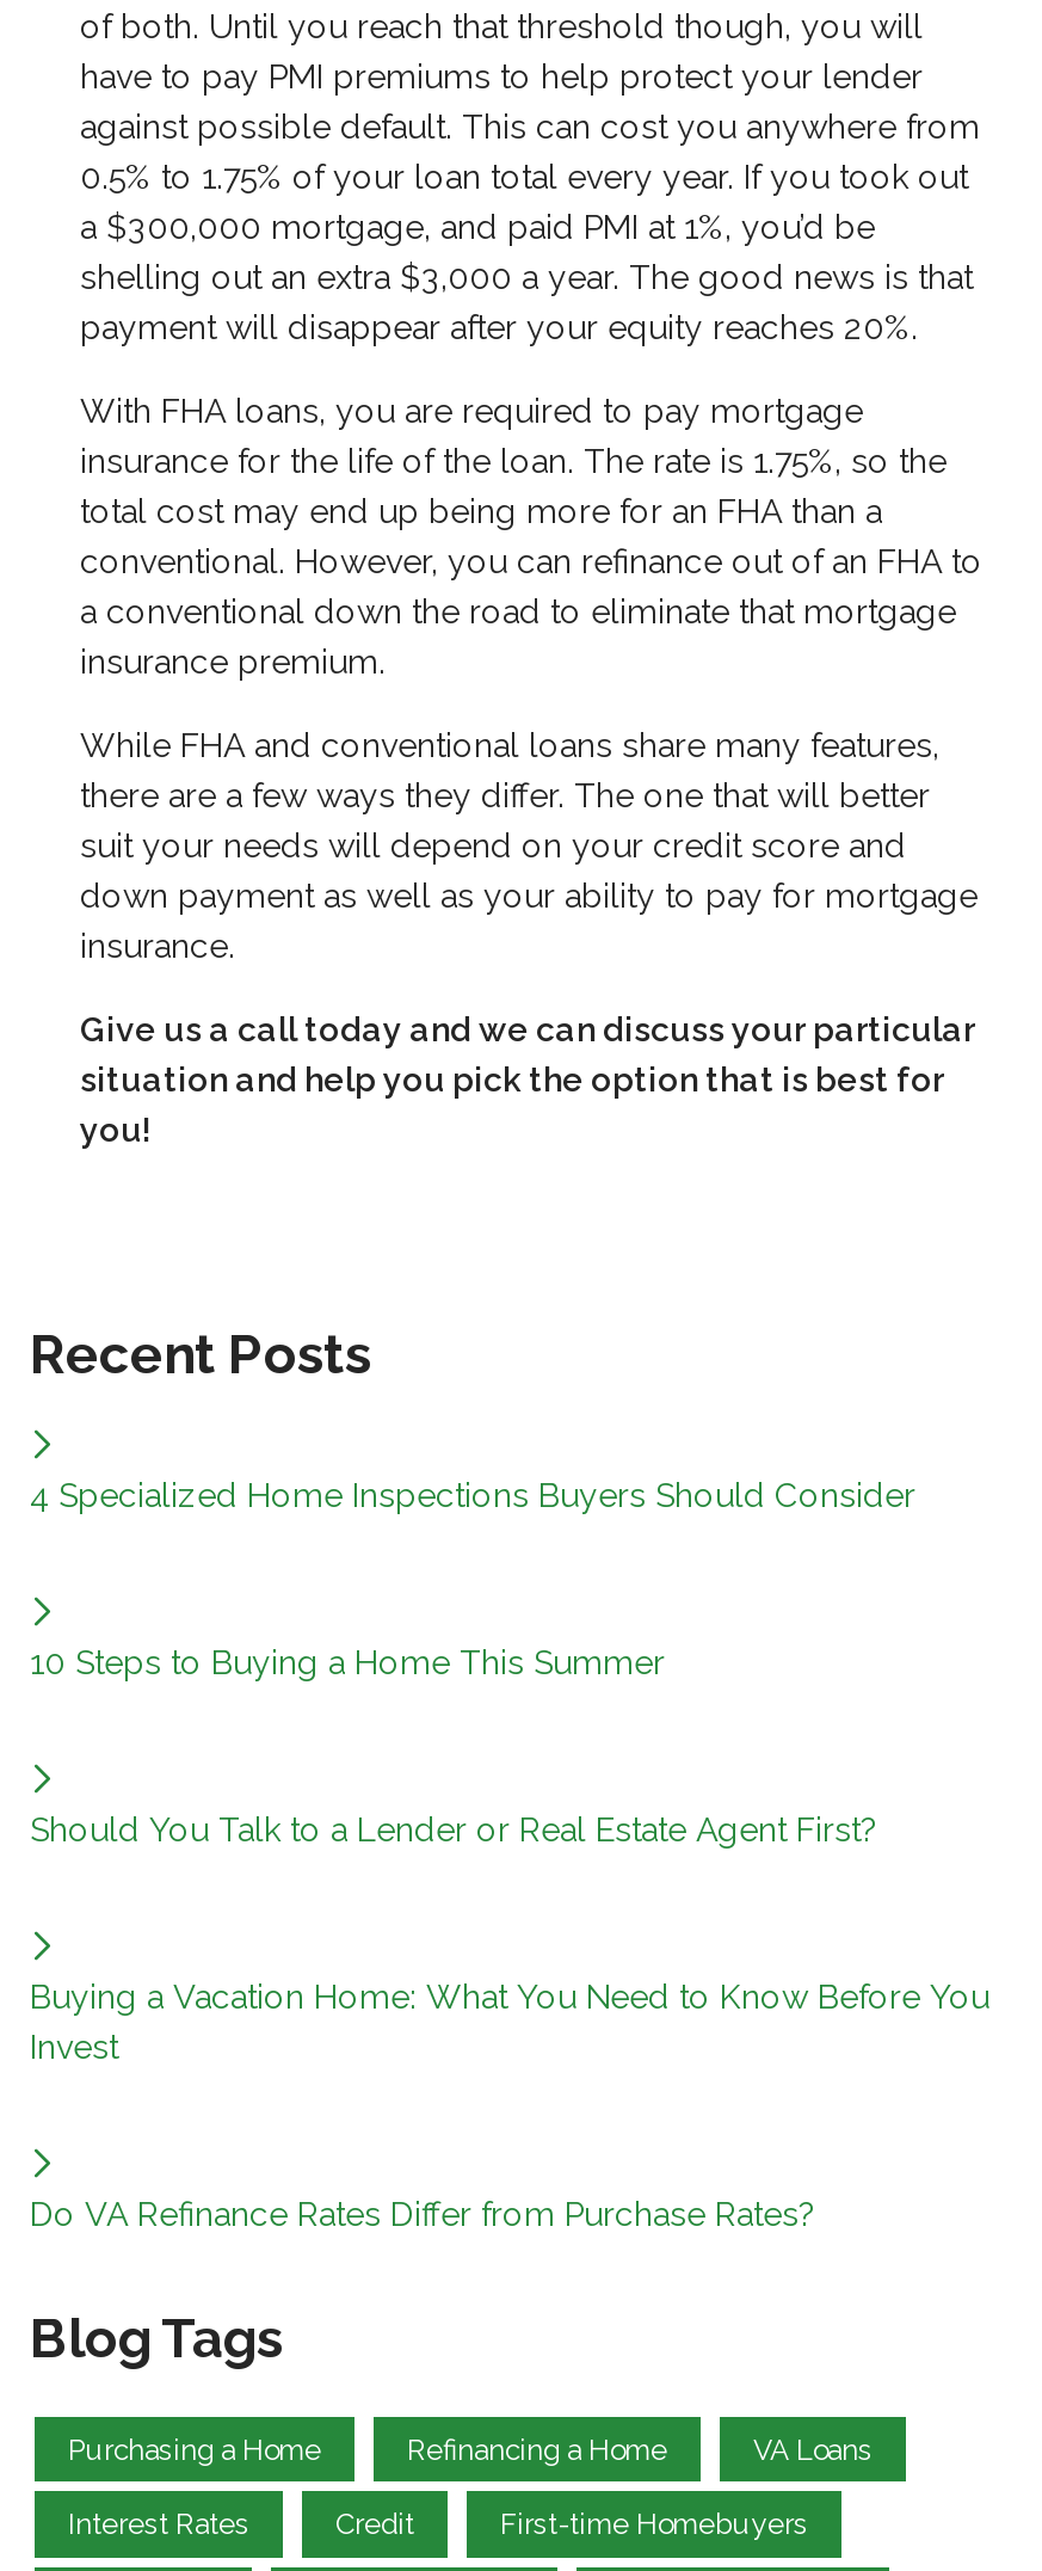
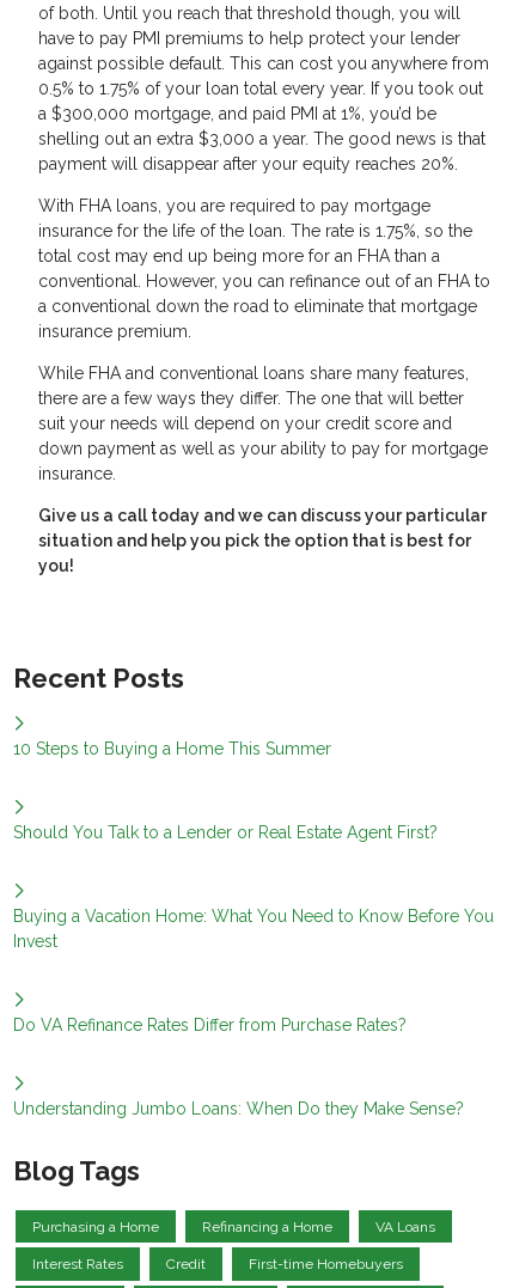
[30,1476,915,1514] 4 Specialized Home Inspections Buyers Should Consider -> none
moved [30,1643,989,2233] -> [13,739,494,1034]: 10 Steps to Buying a Home This Summer | Should You Talk to a Lender or Real Estate Agent First? | Buying a Vacation Home: What You Need to Know Before You | Invest | Do VA Refinance Rates Differ from Purchase Rates?
none -> [13,1099,464,1118] Understanding Jumbo Loans: When Do they Make Sense?

